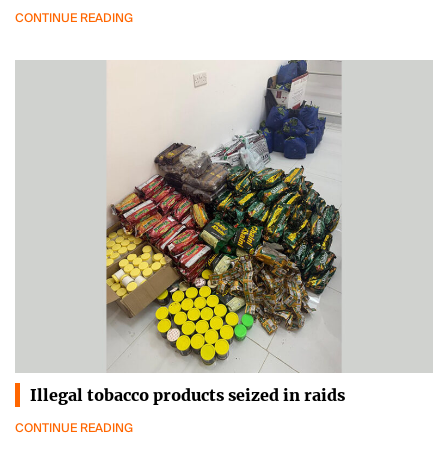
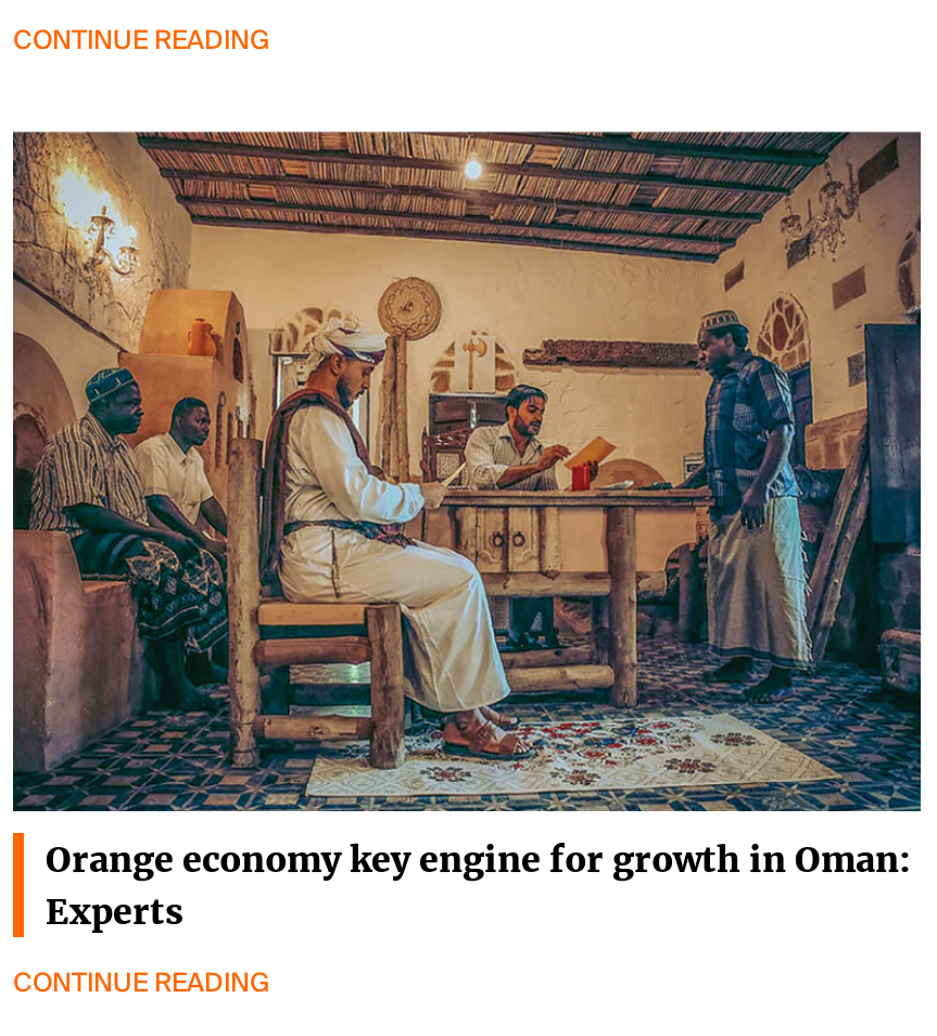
[15,60,433,405] [image] | Illegal tobacco products seized in raids -> [11,129,923,933] [image] | Orange economy key engine for growth in Oman: | Experts

